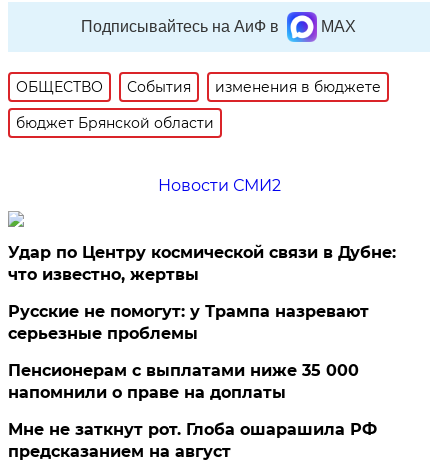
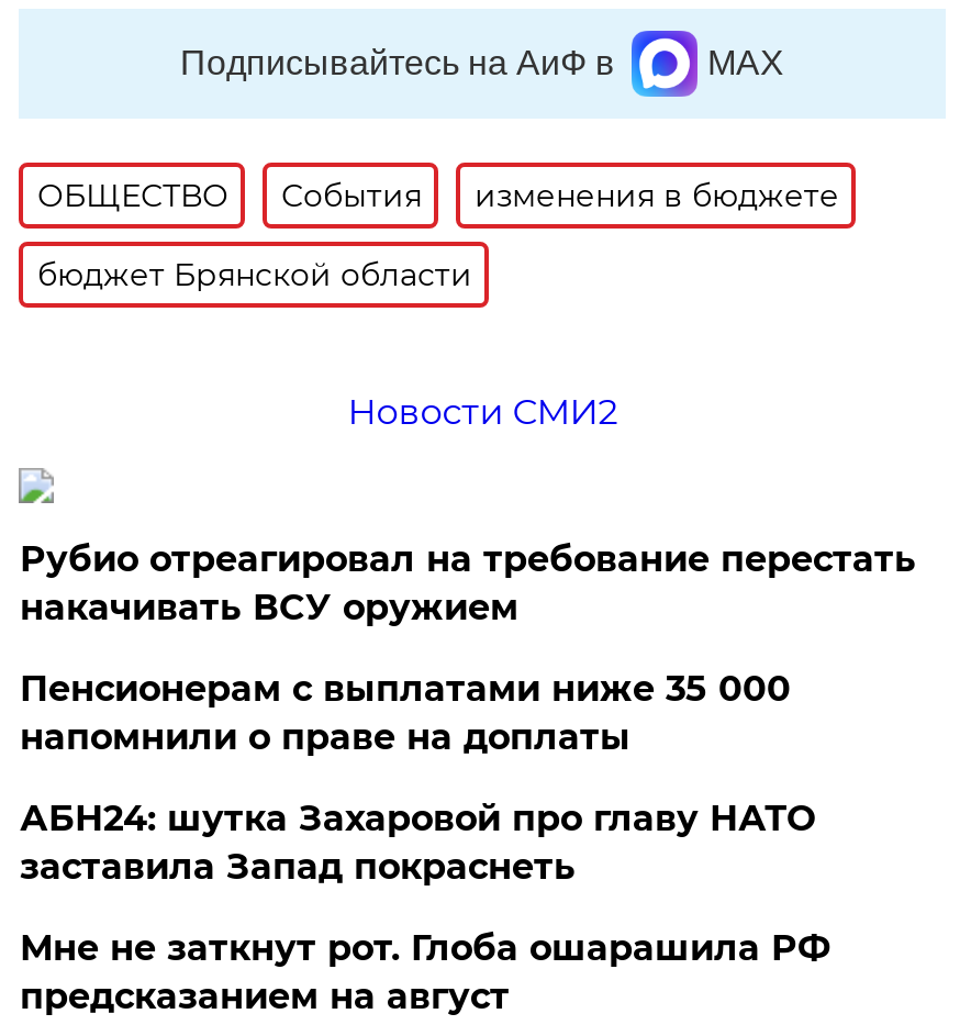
[8,243,396,343] Удар по Центру космической связи в Дубне: | что известно, жертвы | Русские не помогут: у Трампа назревают | серьезные проблемы -> [20,538,916,628] Рубио отреагировал на требование перестать | накачивать ВСУ оружием
moved [8,361,359,402] -> [20,668,791,758]: Пенсионерам с выплатами ниже 35 000 | напомнили о праве на доплаты
none -> [20,797,815,887] АБН24: шутка Захаровой про главу НАТО | заставила Запад покраснеть

